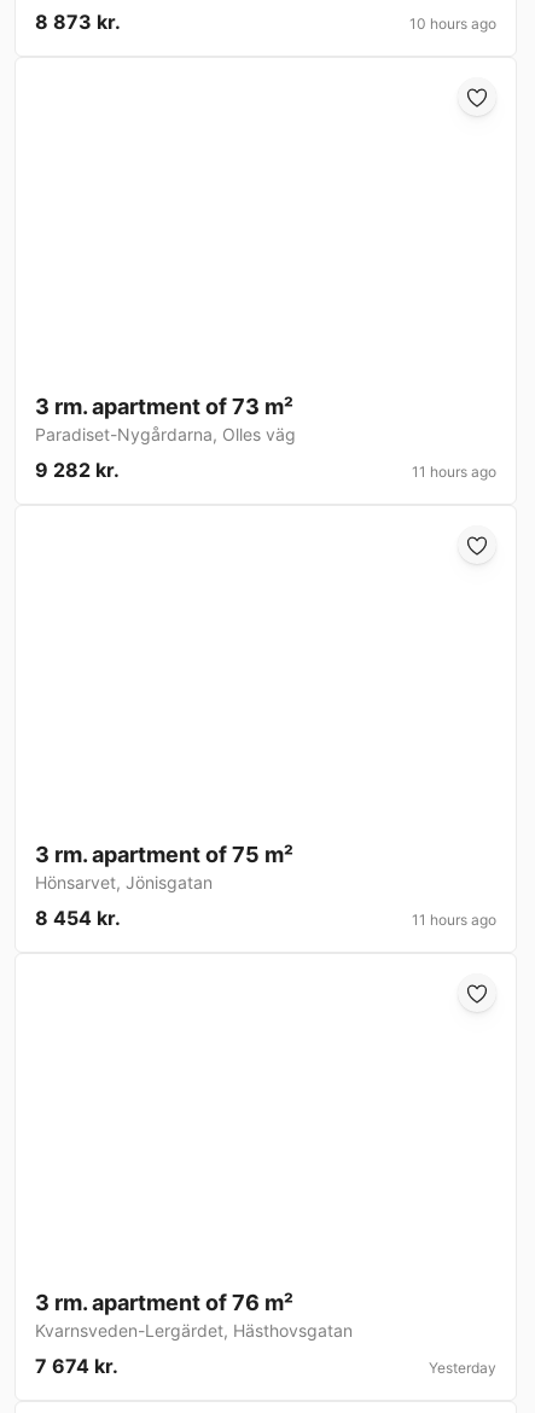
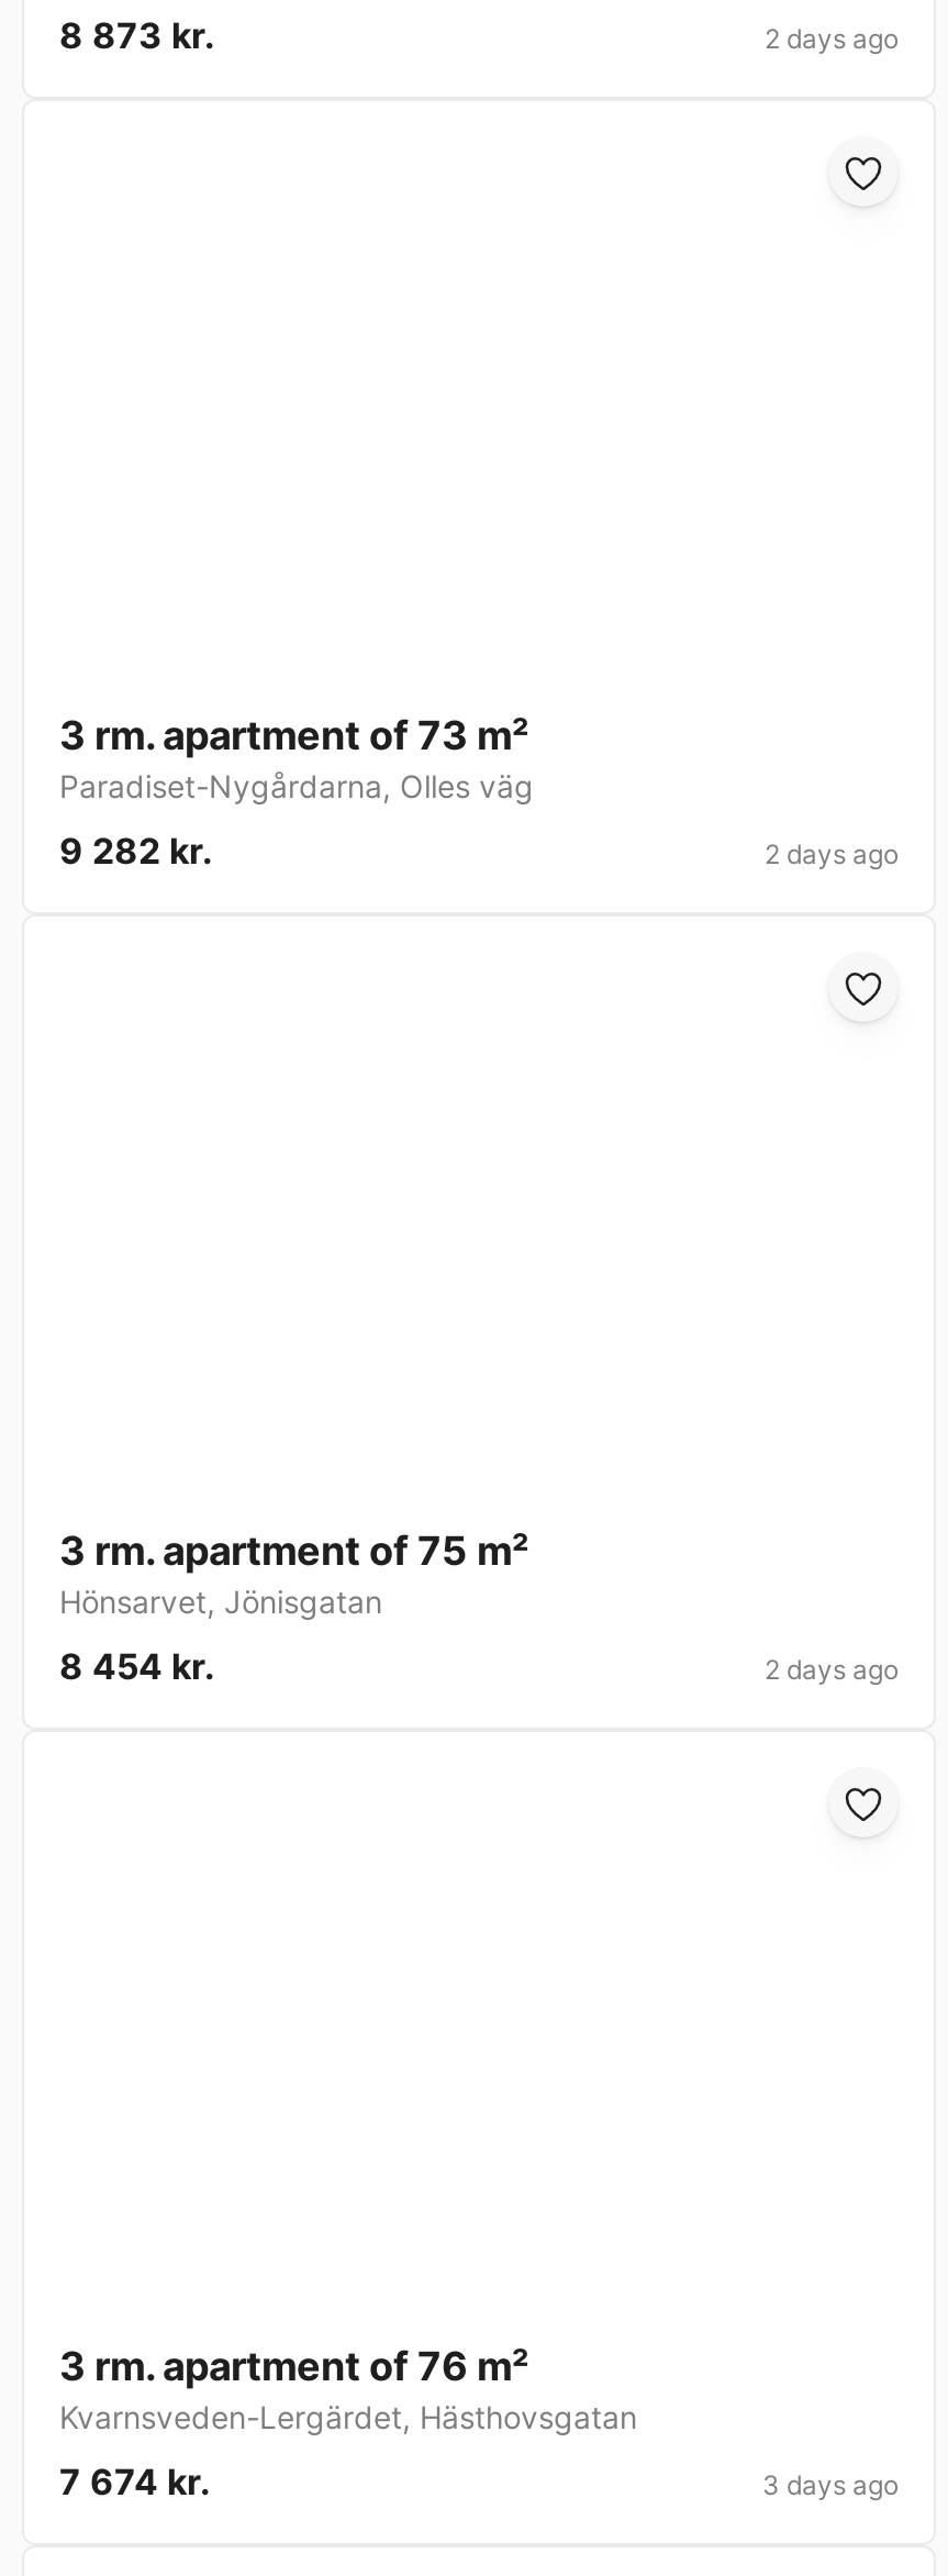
[409,15,496,33] 10 hours ago -> [765,23,899,56] 2 days ago
[412,463,496,481] 11 hours ago -> [765,838,899,871] 2 days ago
[412,911,496,929] 11 hours ago -> [765,1654,899,1686] 2 days ago
[429,1359,496,1377] Yesterday -> [762,2469,899,2502] 3 days ago

